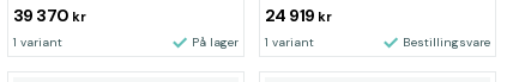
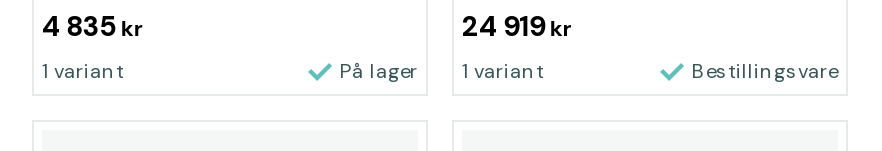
[13,5,85,26] 39 370 kr -> [42,8,143,44] 4 835 kr

